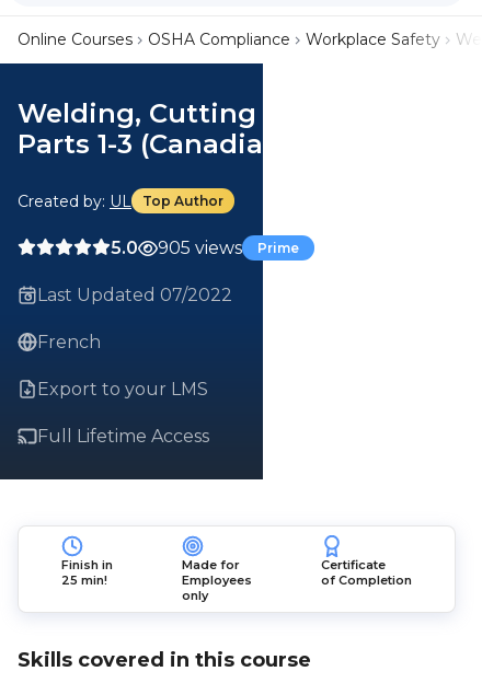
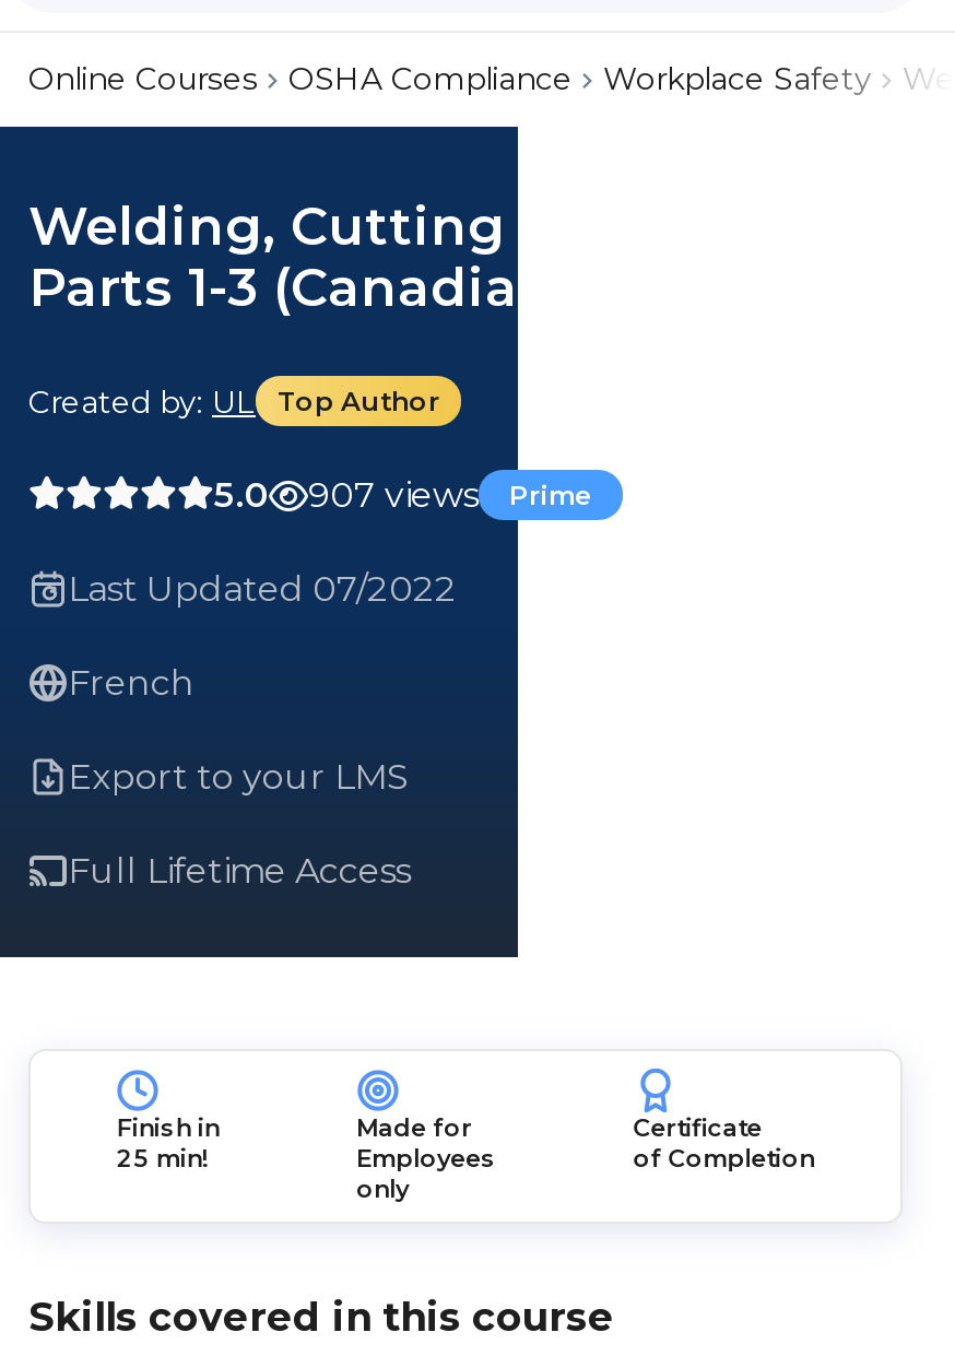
[111,238,299,258] 5.0 905 views Prime -> [214,474,592,516] 5.0 907 views Prime

